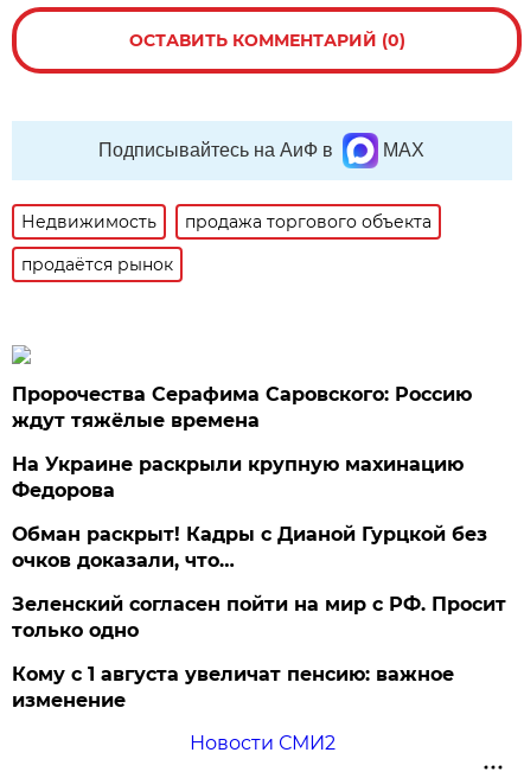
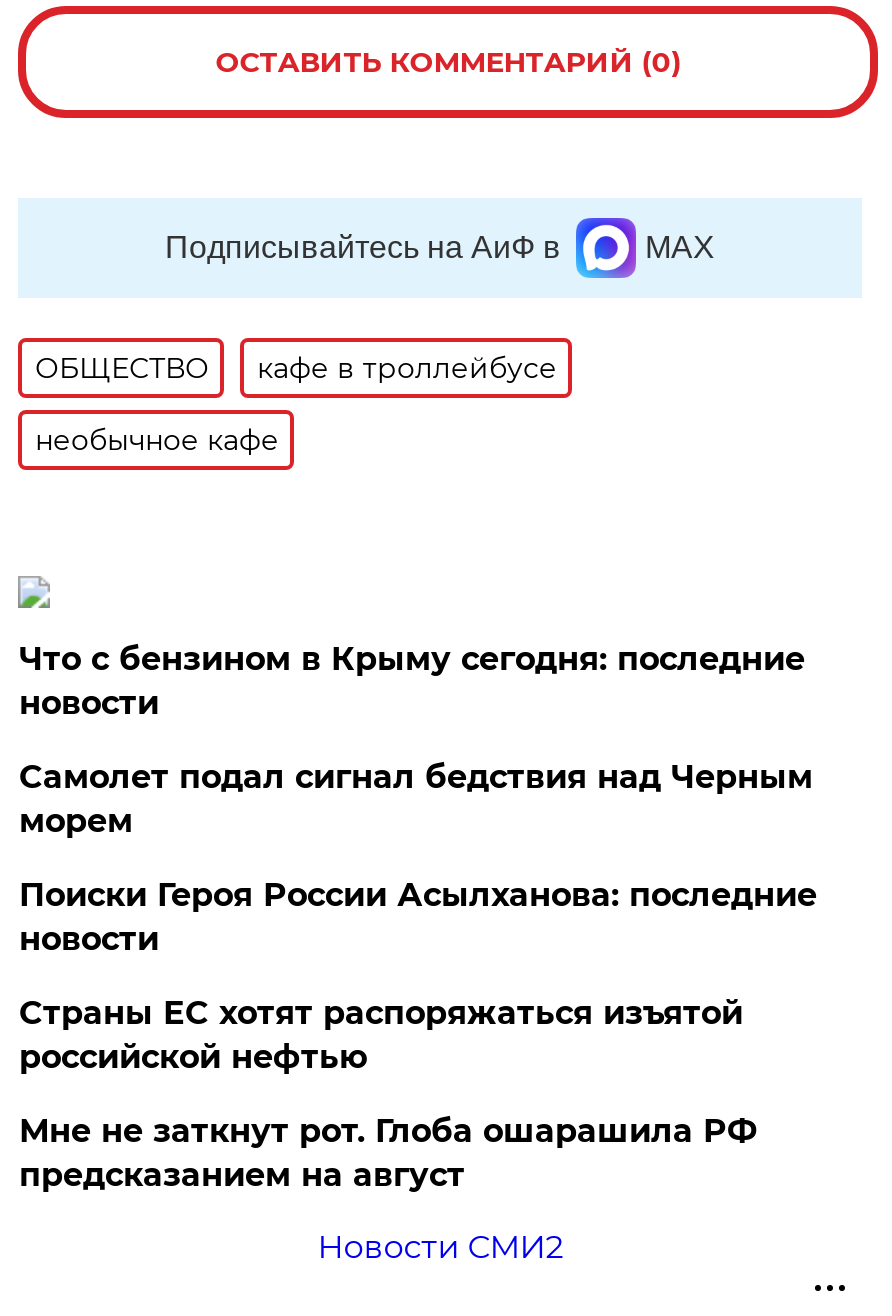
[22,211,432,232] Недвижимость | продажа торгового объекта -> [35,350,557,386] ОБЩЕСТВО | кафе в троллейбусе
[22,254,174,275] продаётся рынок -> [35,422,279,458] необычное кафе
[12,383,472,432] Пророчества Серафима Саровского: Россию | ждут тяжёлые времена -> [19,640,805,722] Что с бензином в Крыму сегодня: последние | новости
[12,453,464,502] На Украине раскрыли крупную махинацию | Федорова -> [19,758,813,840] Самолет подал сигнал бедствия над Черным | морем
[12,523,488,572] Обман раскрыт! Кадры с Дианой Гурцкой без | очков доказали, что… -> [19,876,817,958] Поиски Героя России Асылханова: последние | новости
[12,593,507,642] Зеленский согласен пойти на мир с РФ. Просит | только одно -> [19,994,743,1076] Страны ЕС хотят распоряжаться изъятой | российской нефтью
[12,663,455,712] Кому с 1 августа увеличат пенсию: важное | изменение -> [19,1112,757,1194] Мне не заткнут рот. Глоба ошарашила РФ | предсказанием на август

